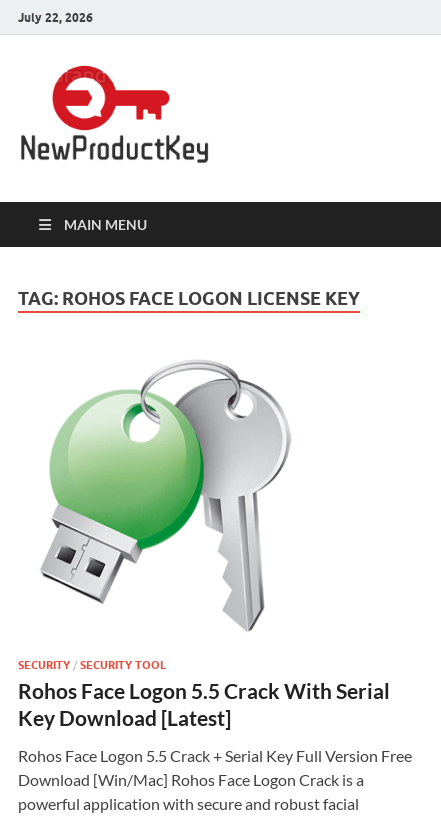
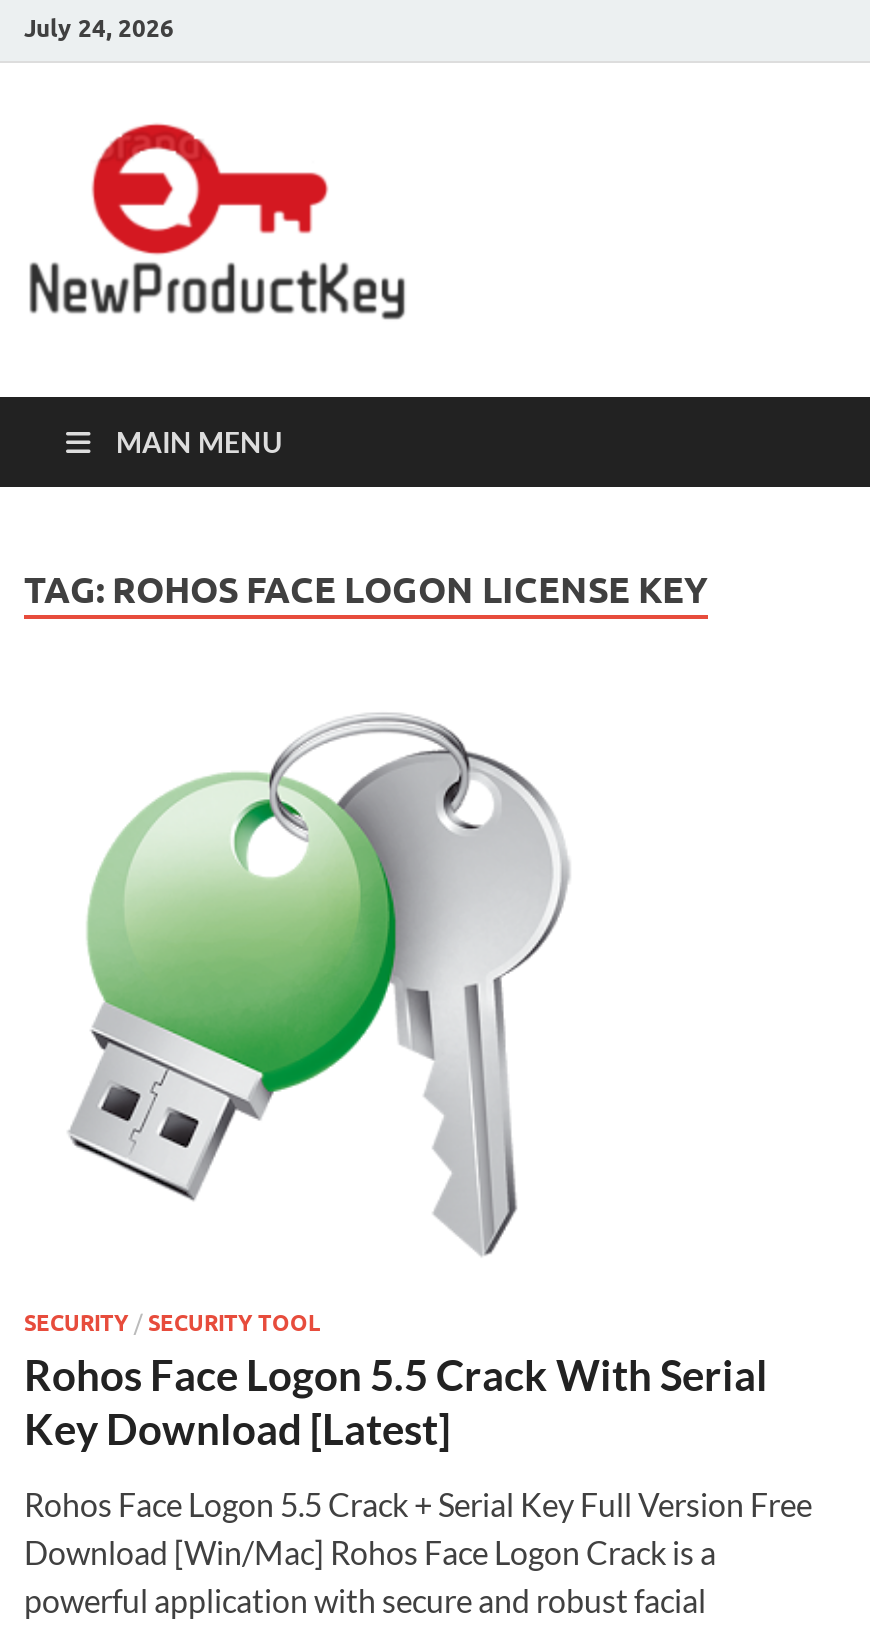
[18,9,93,24] July 22, 2026 -> [24,12,174,42] July 24, 2026

